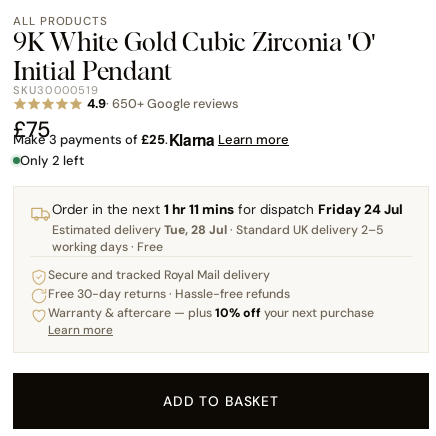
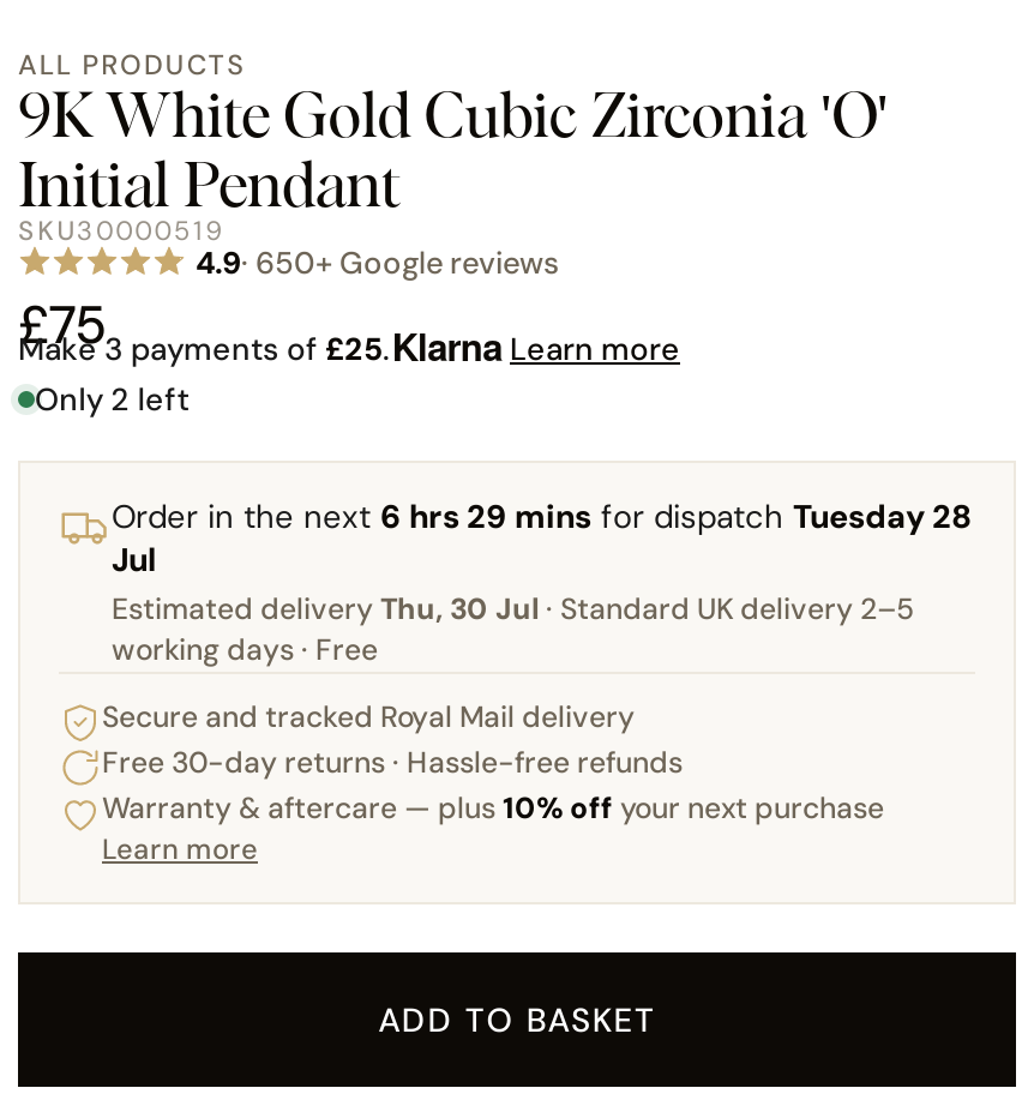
[52,201,403,238] Order in the next 1 hr 11 mins for dispatch Friday 24 Jul | Estimated delivery Tue, 28 Jul · Standard UK delivery 2–5 -> [112,495,973,627] Order in the next 6 hrs 29 mins for dispatch Tuesday 28 | Jul | Estimated delivery Thu, 30 Jul · Standard UK delivery 2–5

